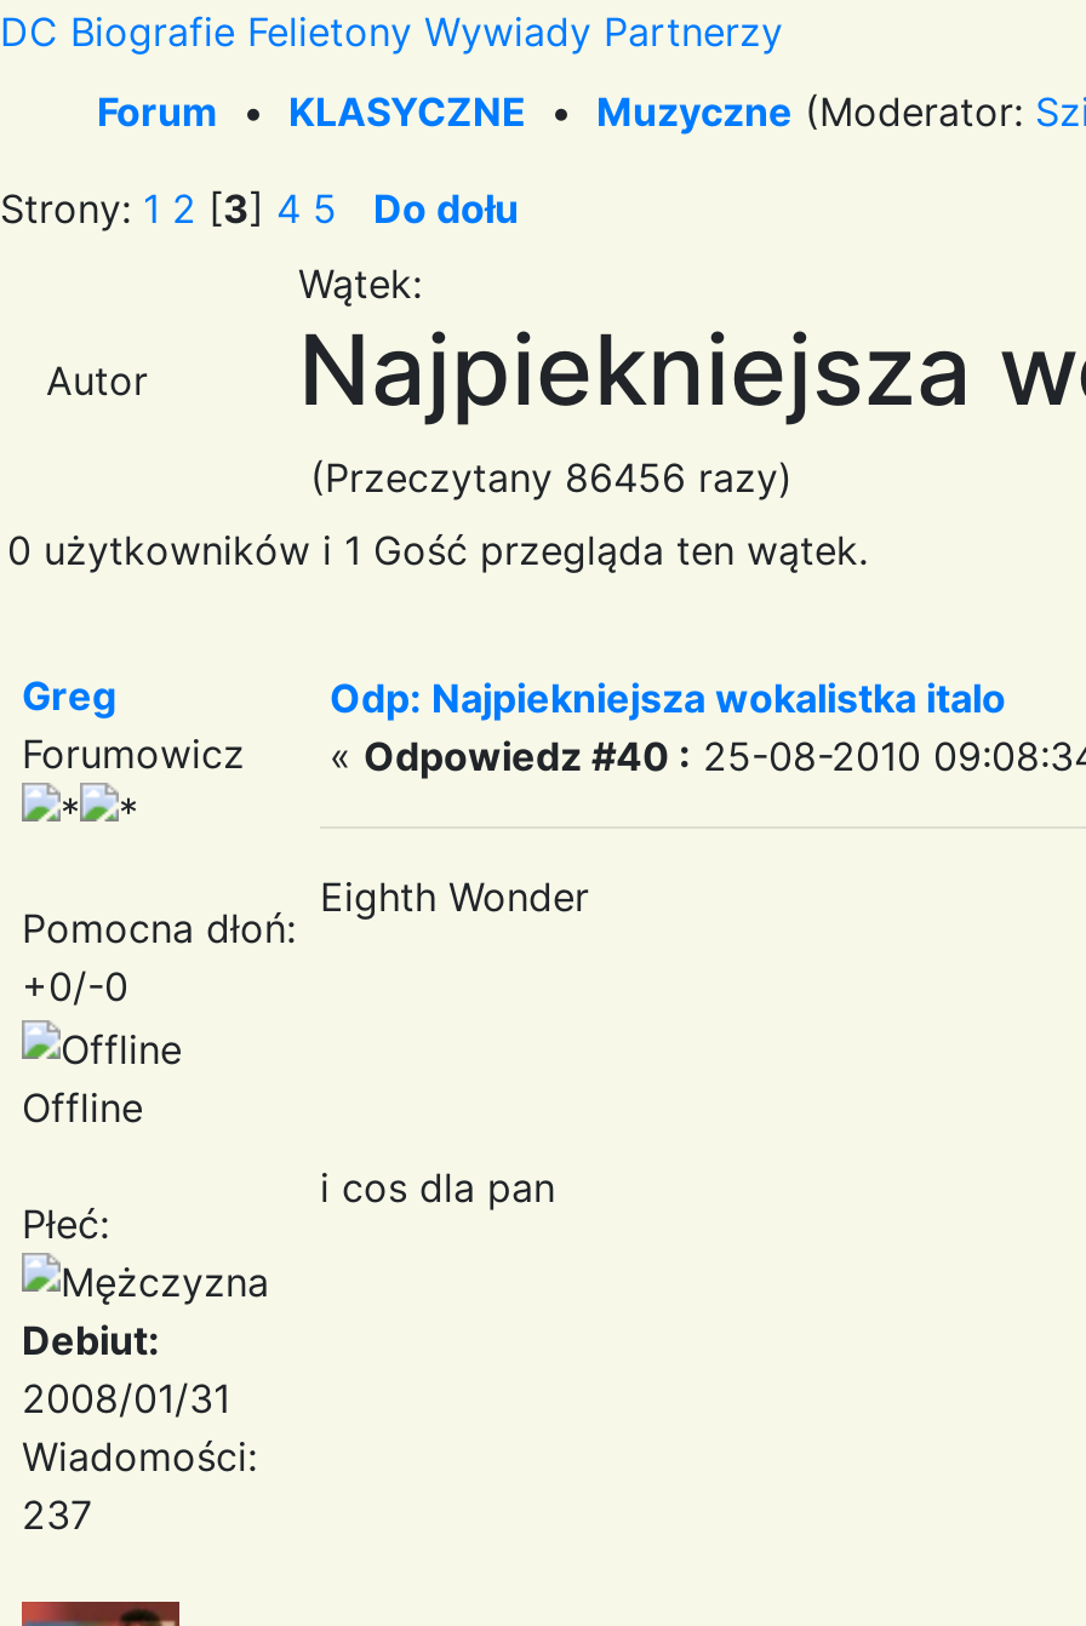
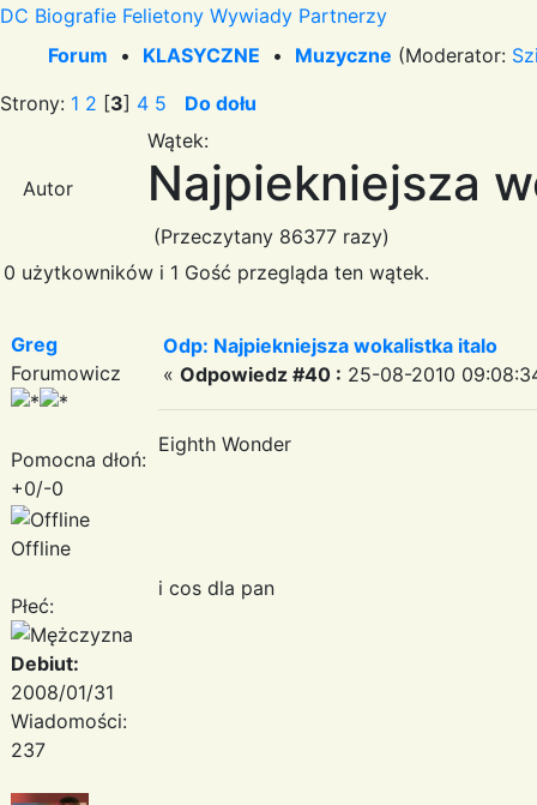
[298,452,793,501] (Przeczytany 86456 razy) -> [147,224,390,248] (Przeczytany 86377 razy)

